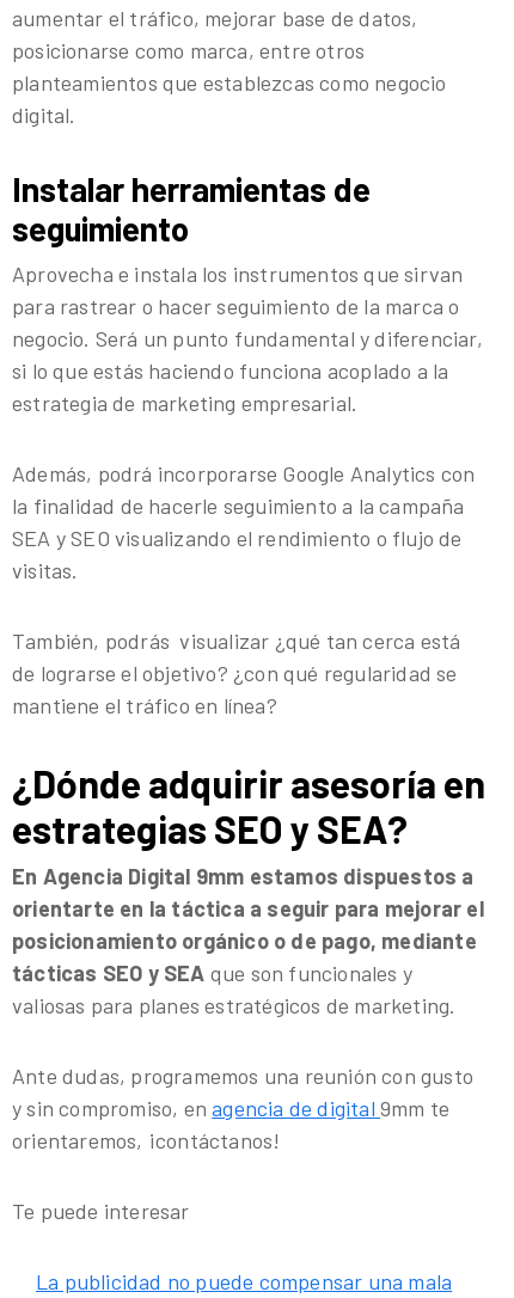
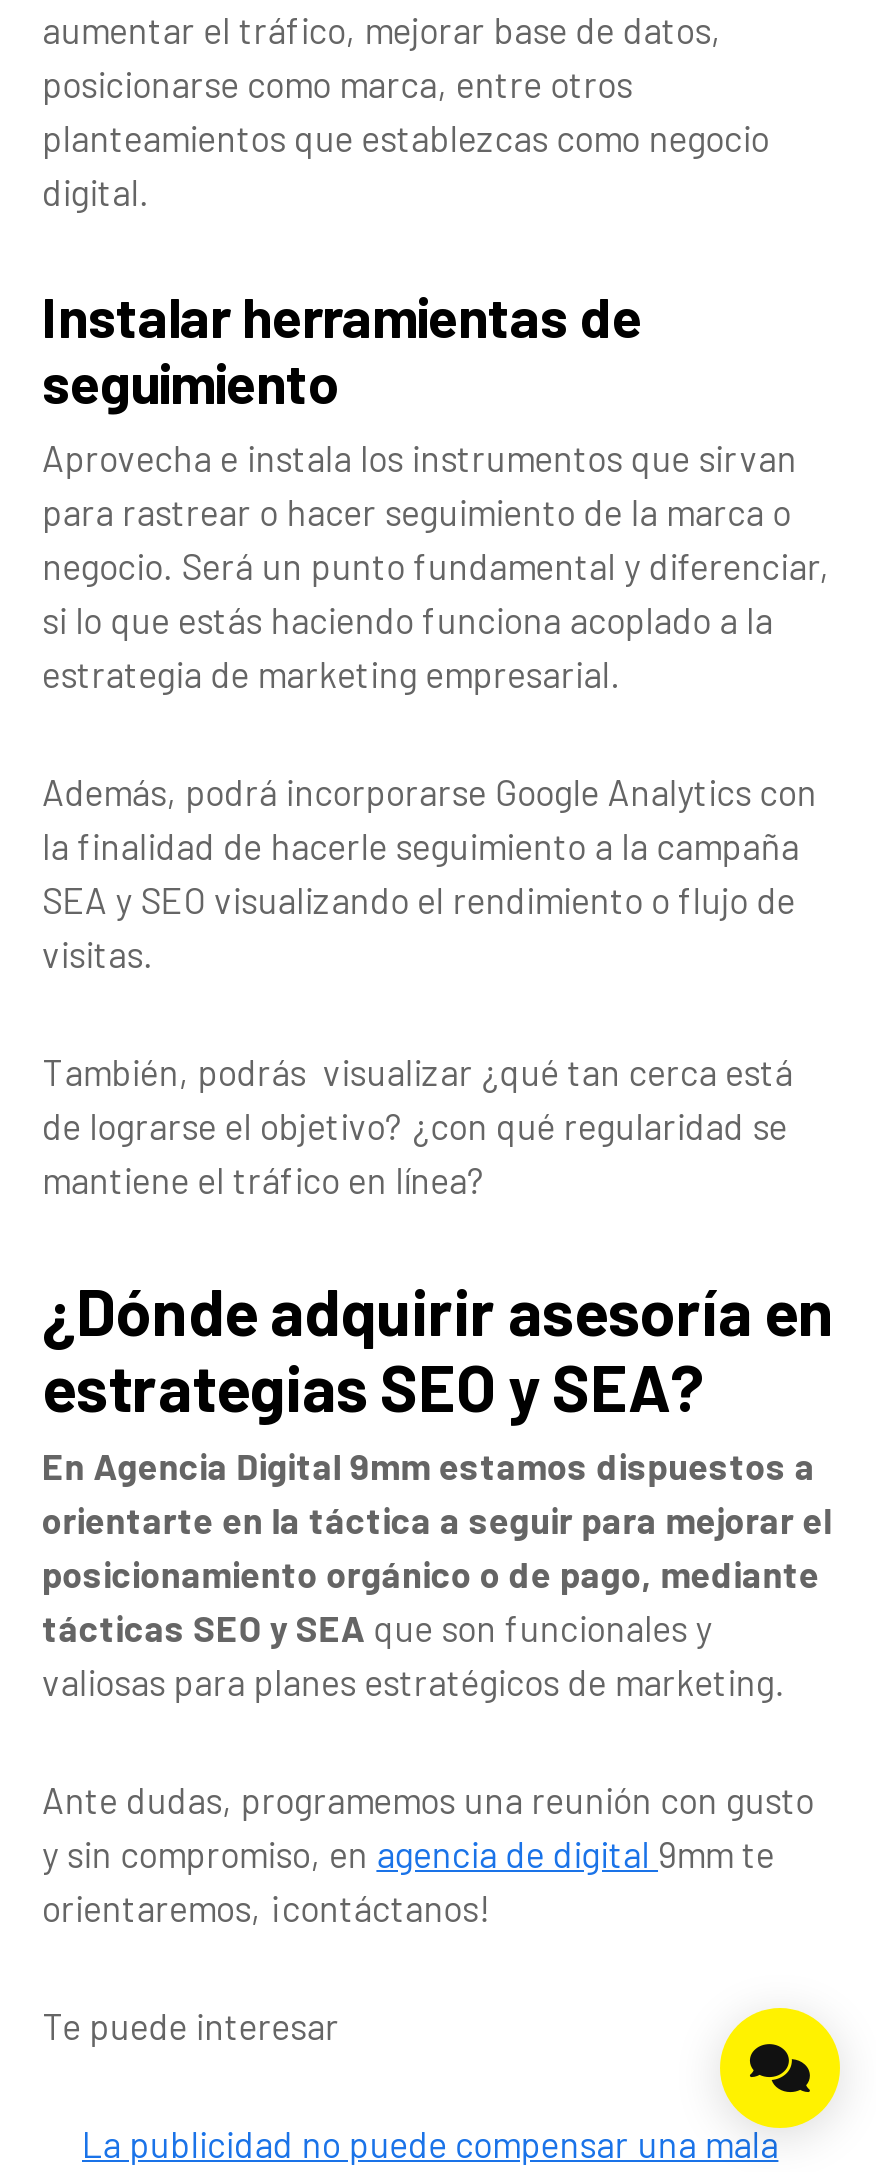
none -> [718,2006,842,2132] [image]

